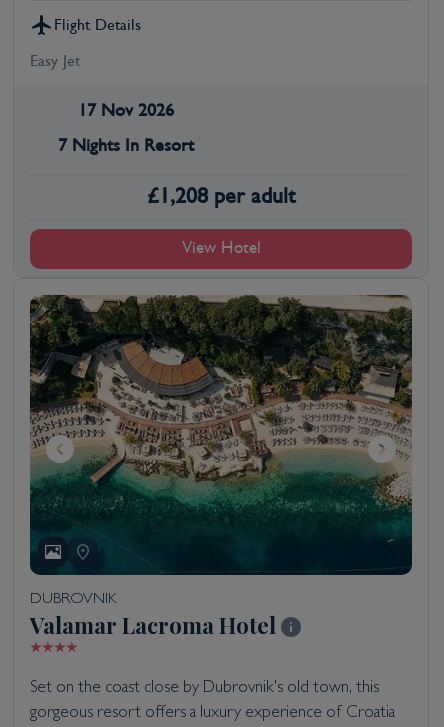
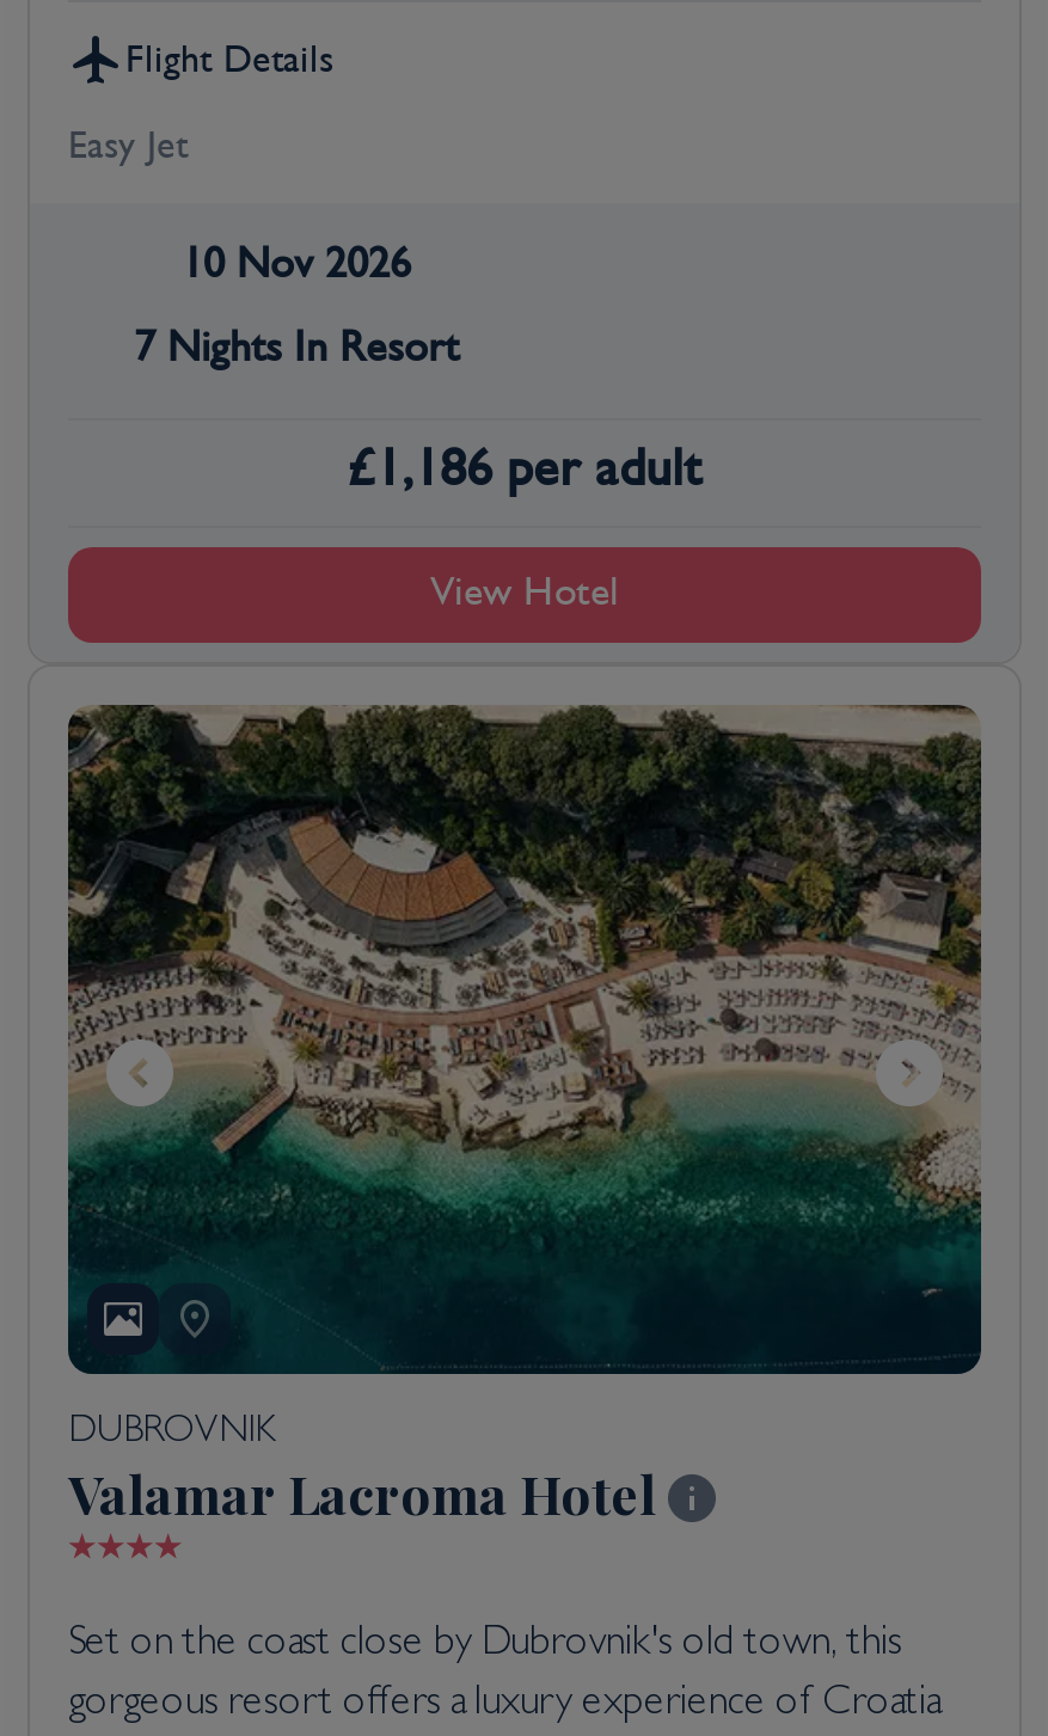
[77,101,173,120] 17 Nov 2026 -> [182,241,411,286] 10 Nov 2026
[146,184,295,208] £1,208 per adult -> [347,439,703,496] £1,186 per adult

